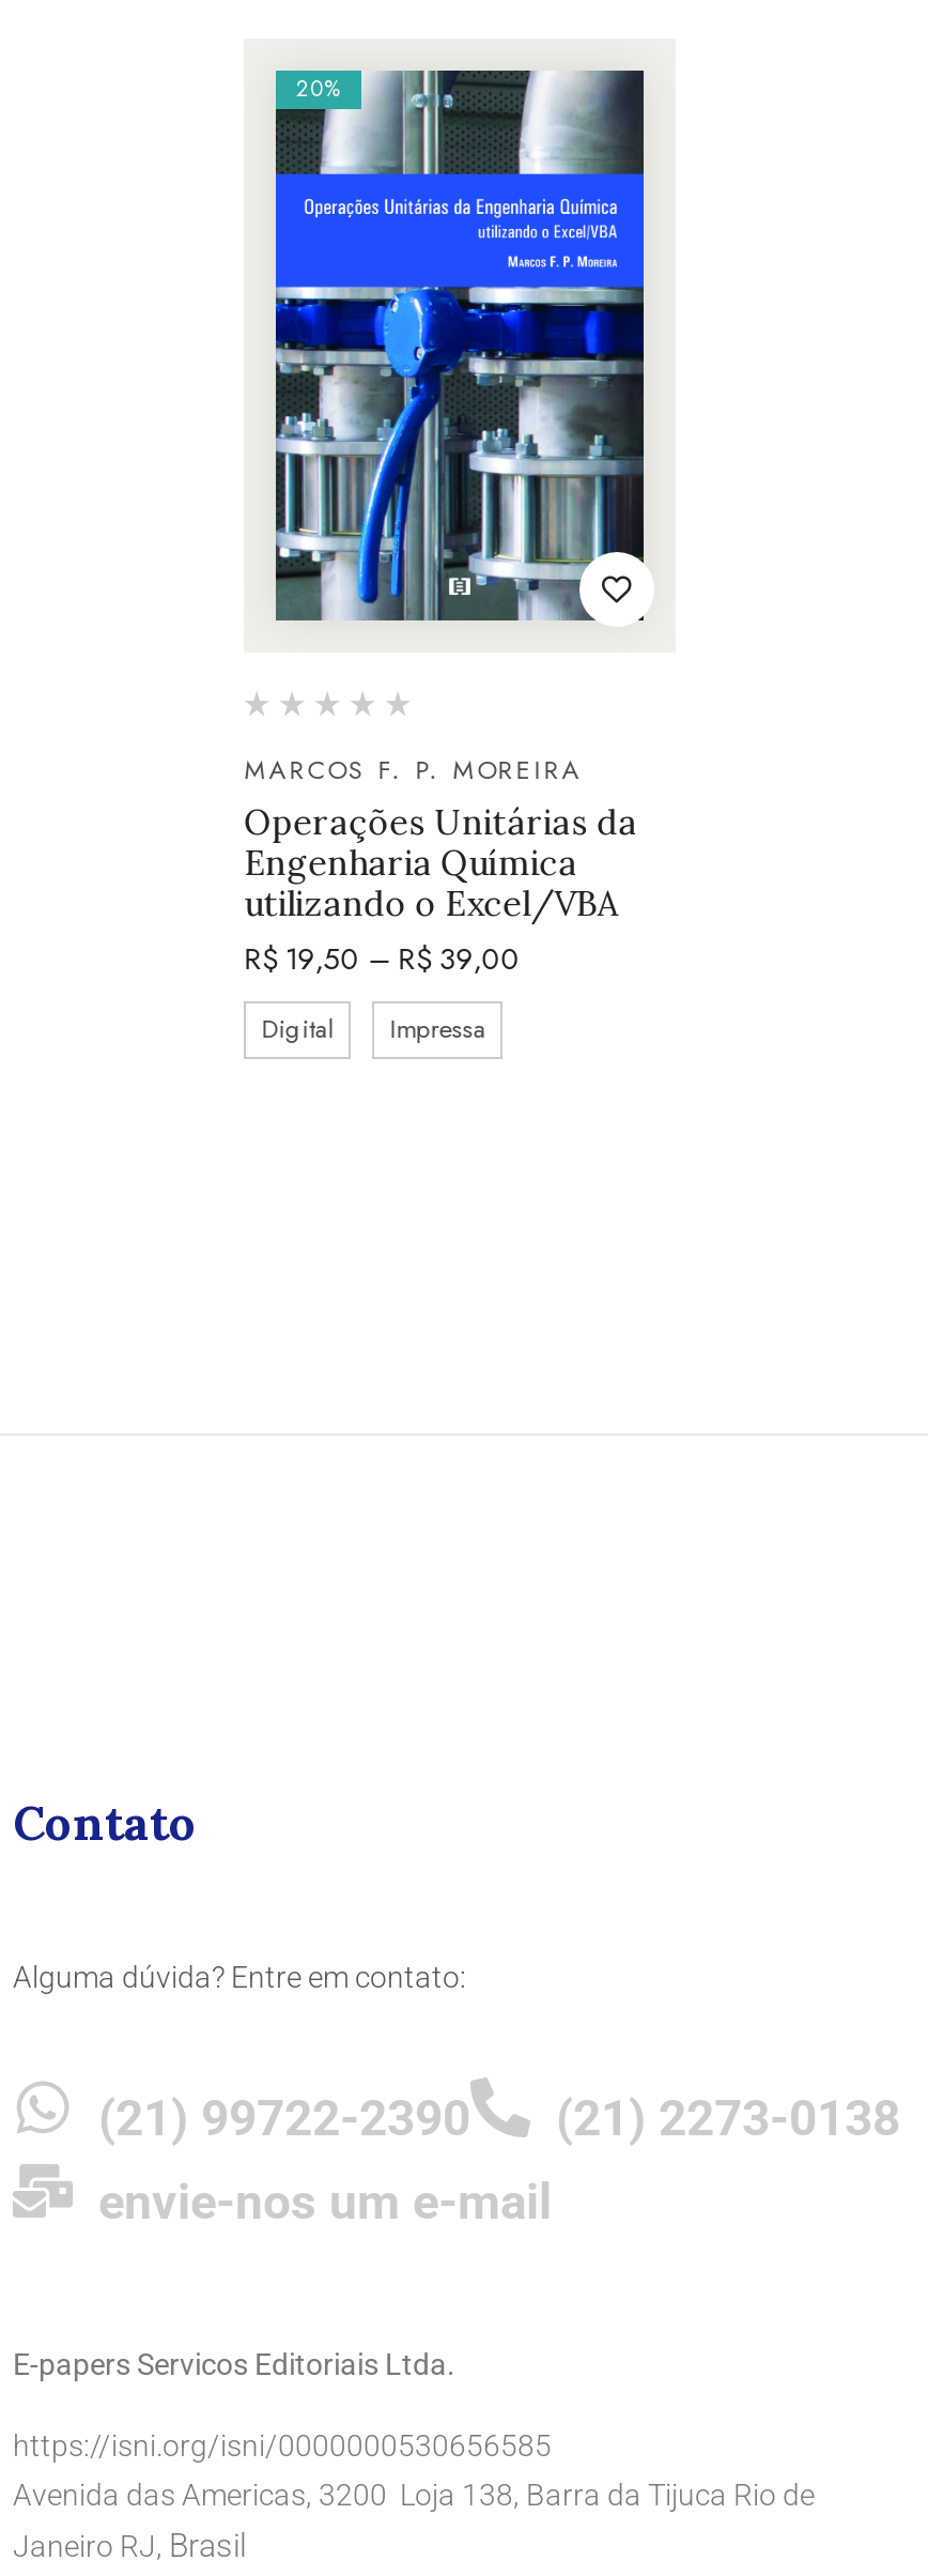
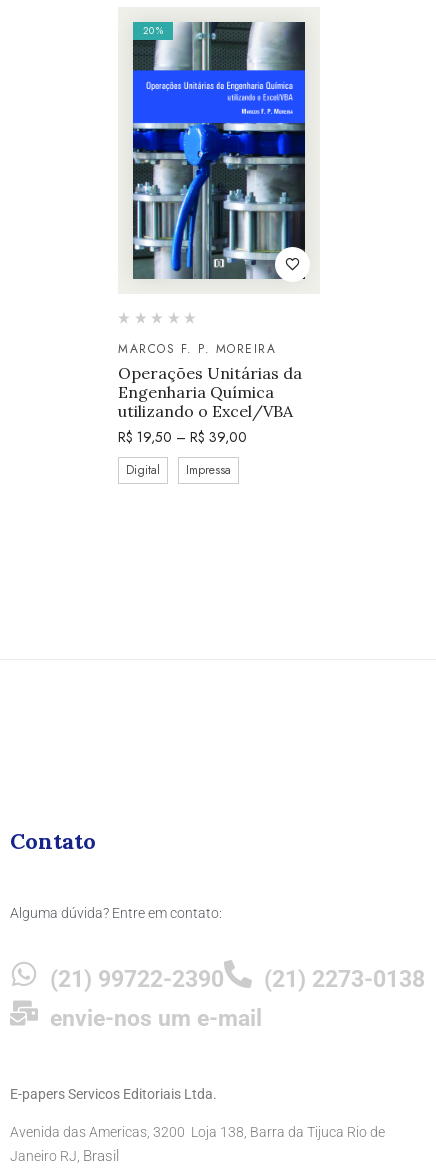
[13,2429,552,2463] https://isni.org/isni/0000000530656585 -> none

